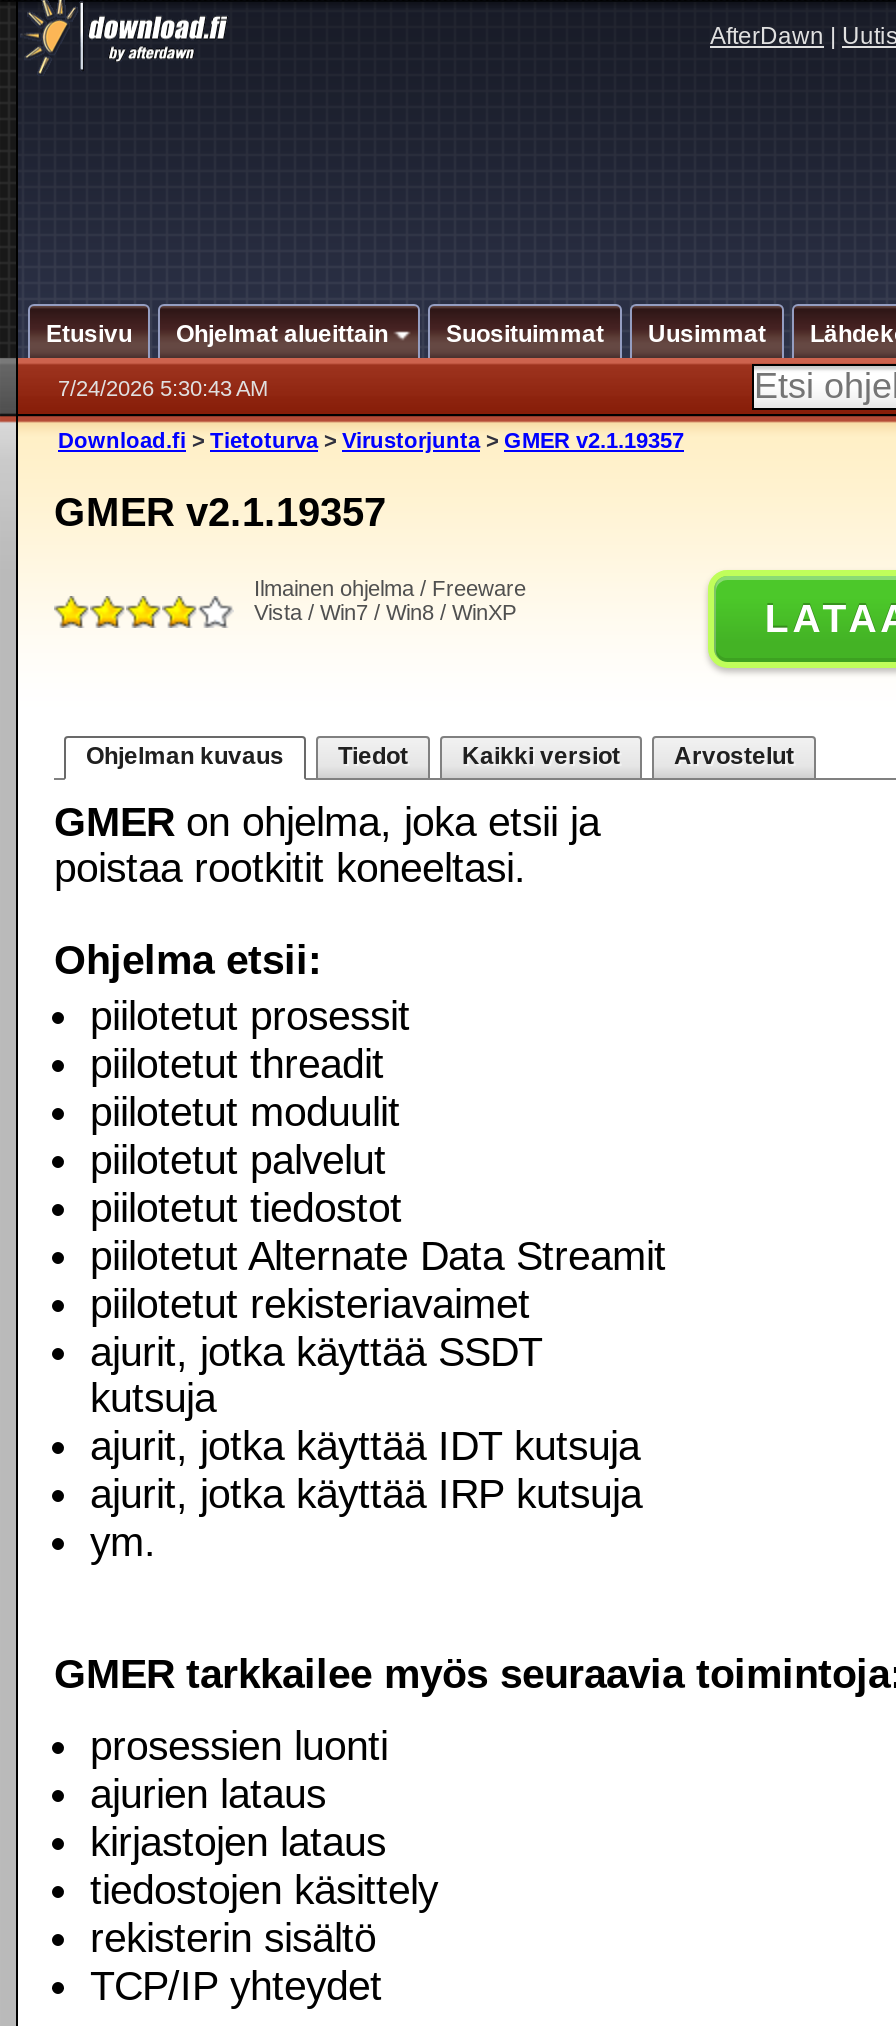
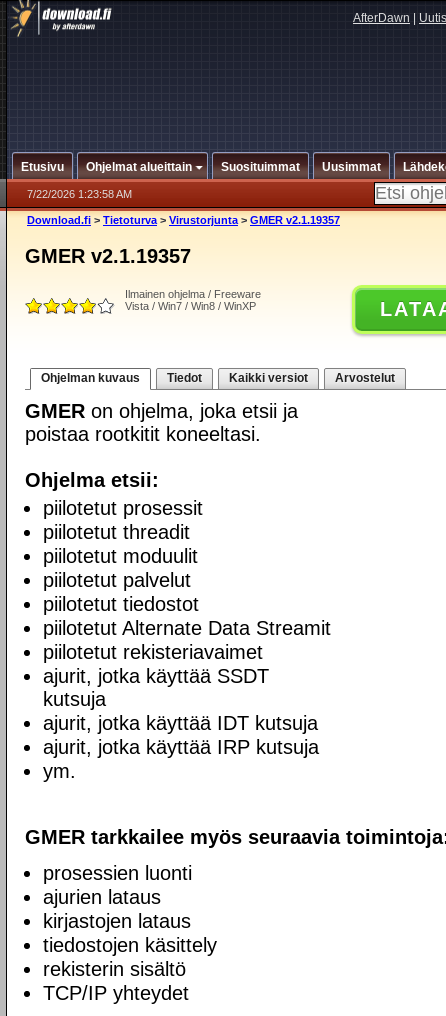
[58,376,268,400] 7/24/2026 5:30:43 AM -> [27,188,132,200] 7/22/2026 1:23:58 AM

